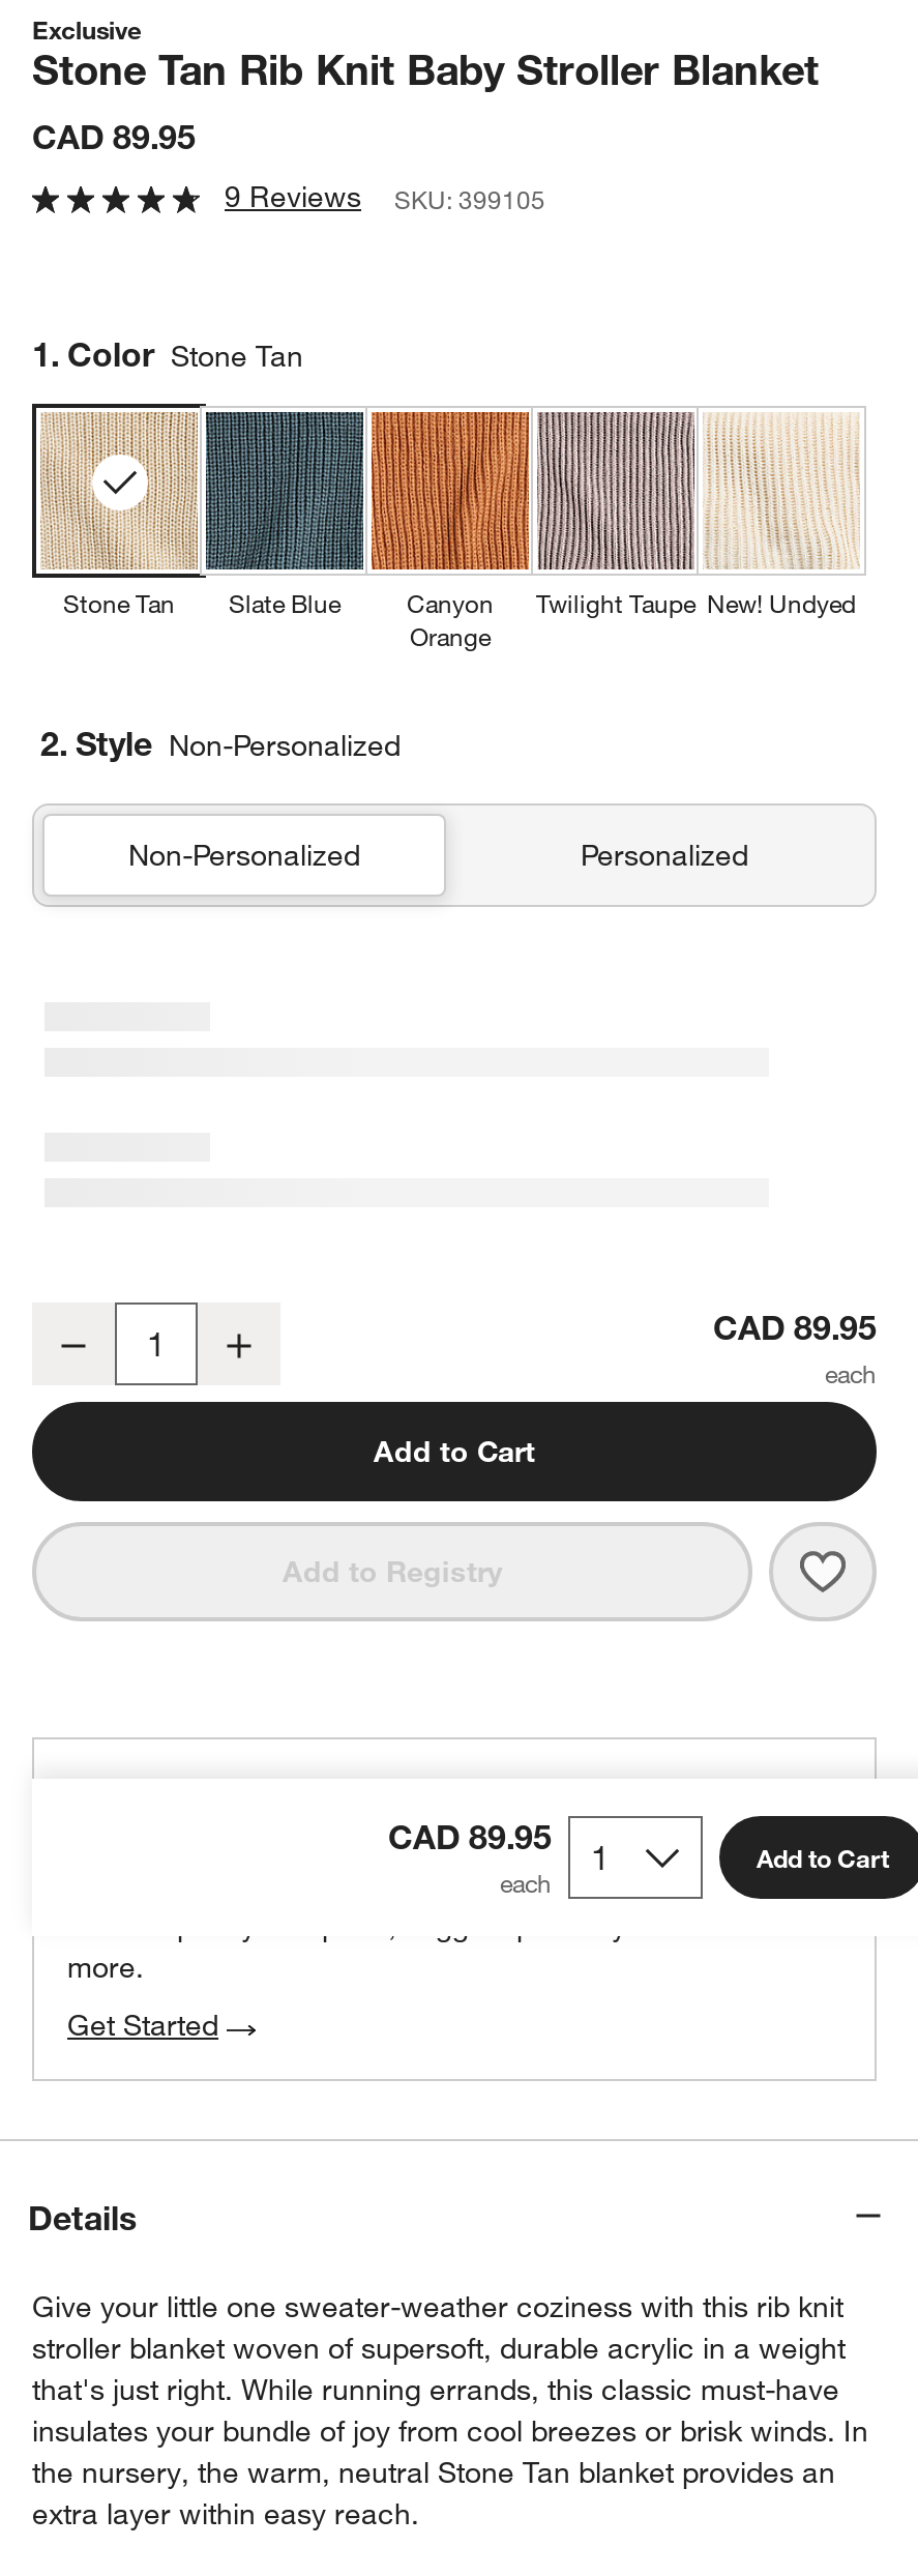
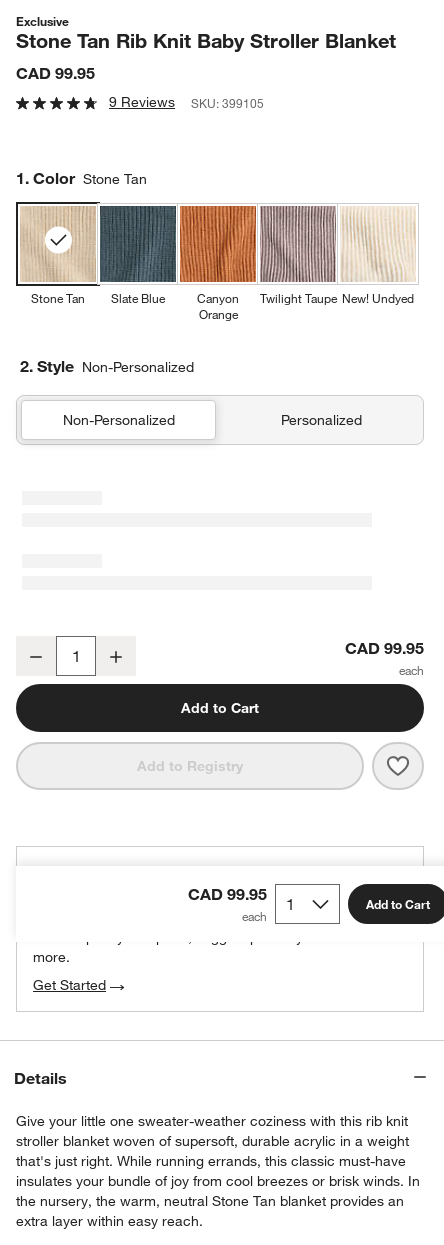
[32,117,196,158] CAD 89.95 -> [16,63,95,83] CAD 99.95
[713,1306,877,1347] CAD 89.95 -> [345,638,424,658] CAD 99.95
[388,1815,552,1857] CAD 89.95 -> [188,884,267,904] CAD 99.95

